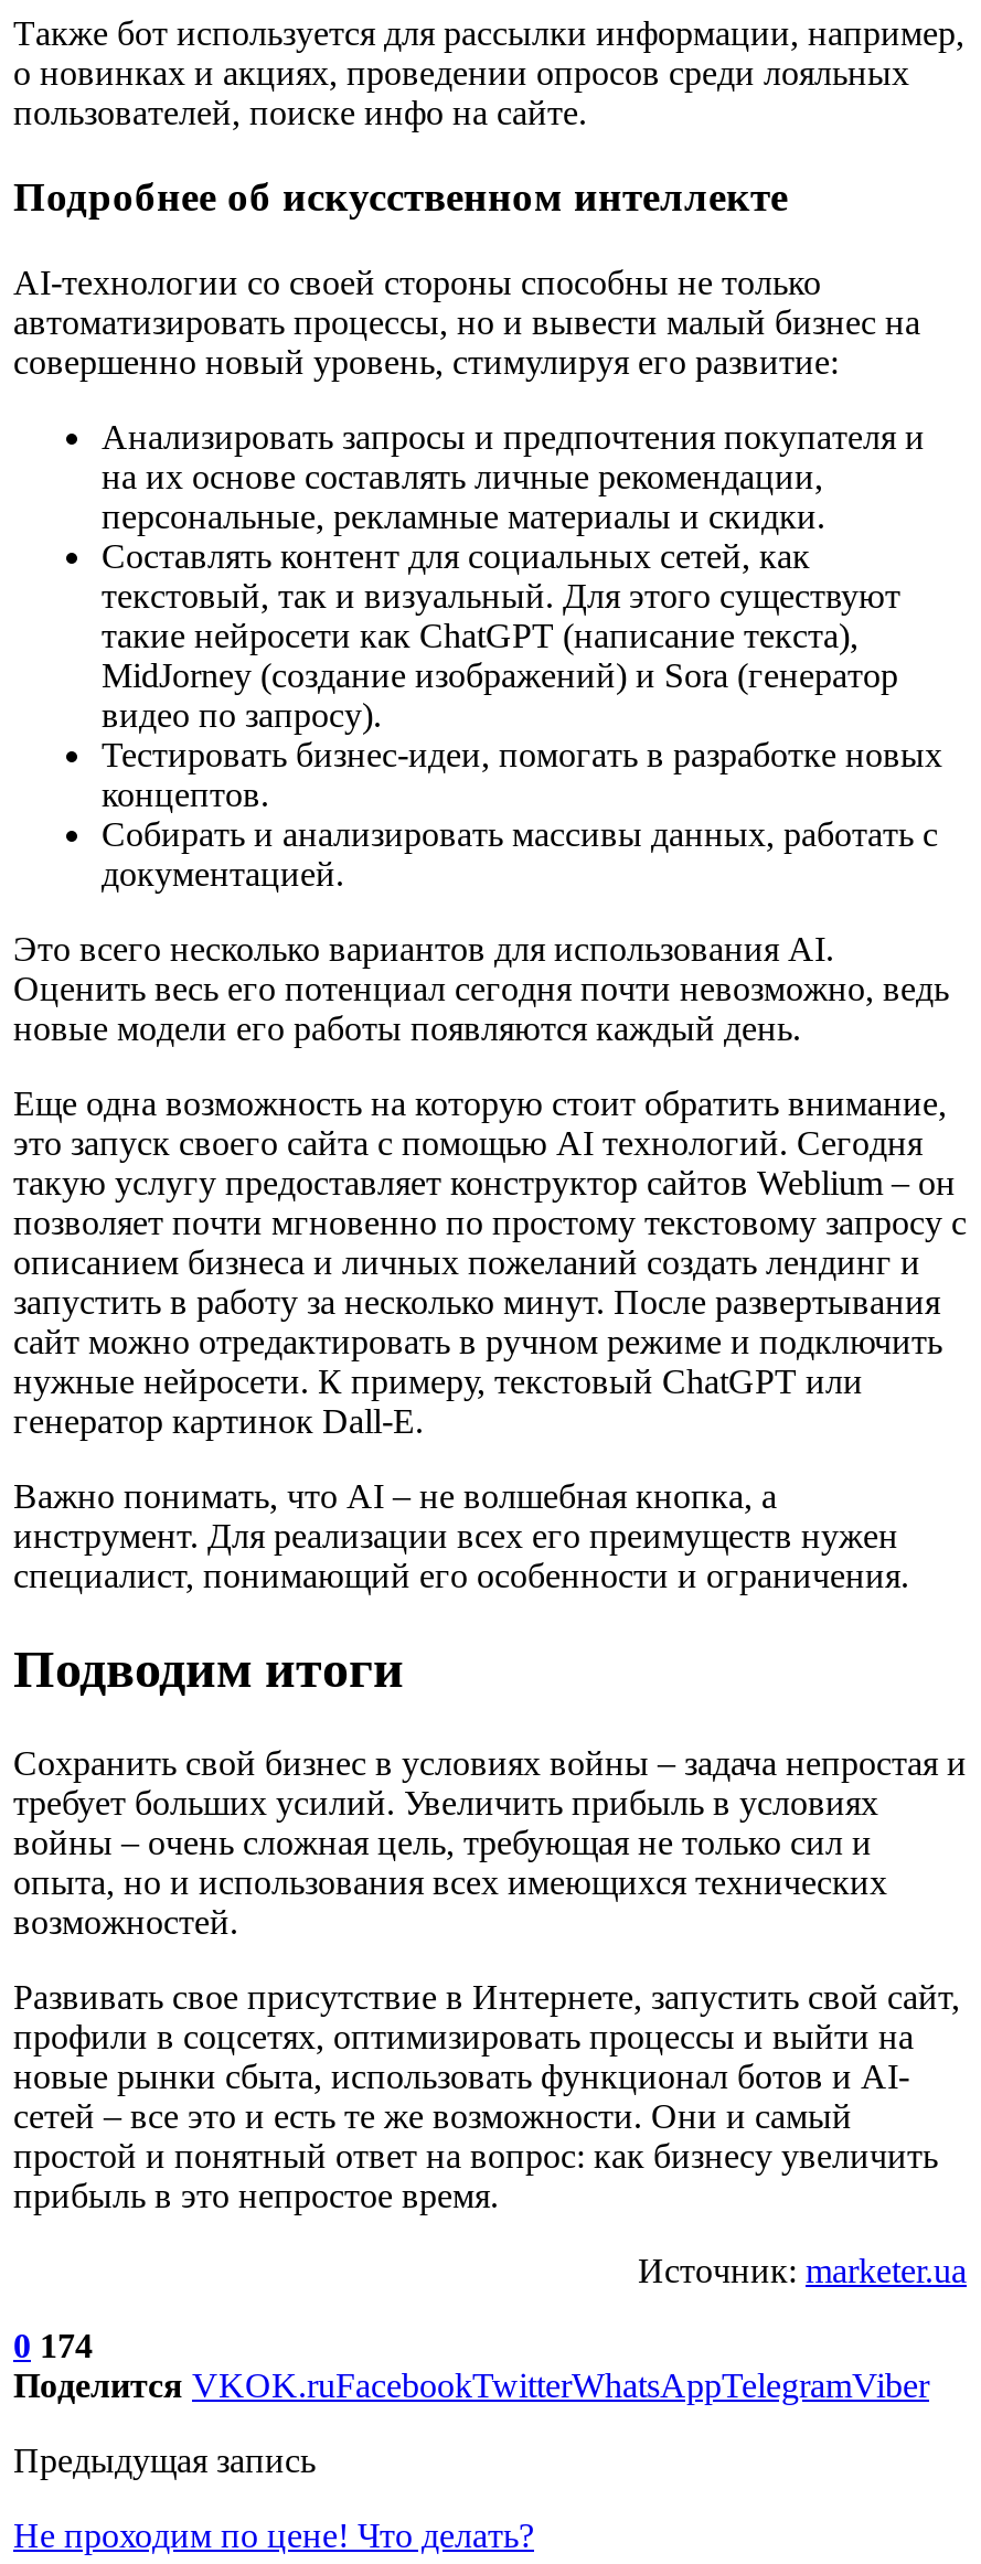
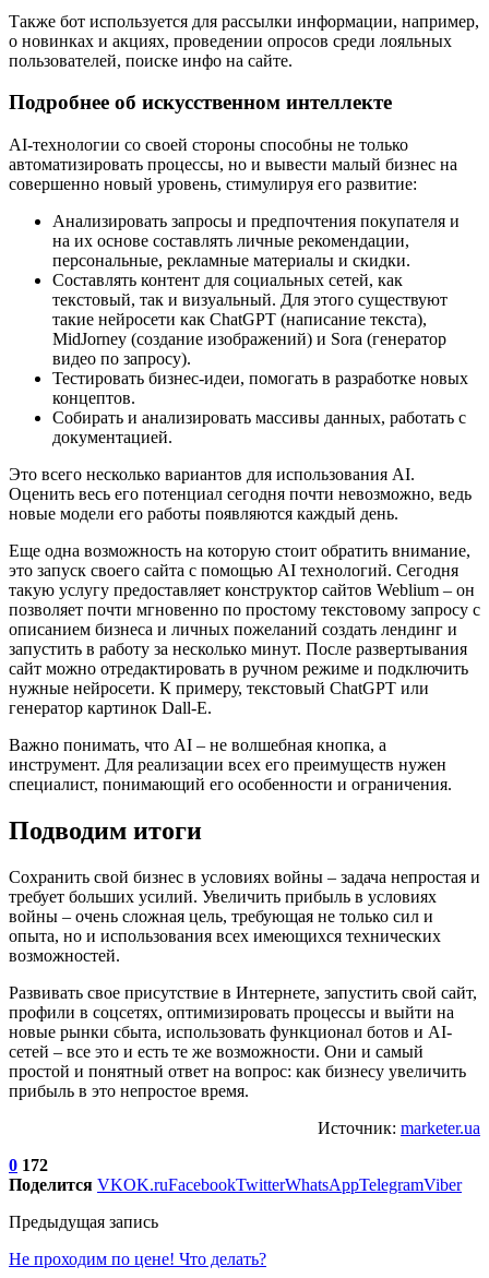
[13,2326,93,2364] 0 174 -> [9,1156,48,1174] 0 172

